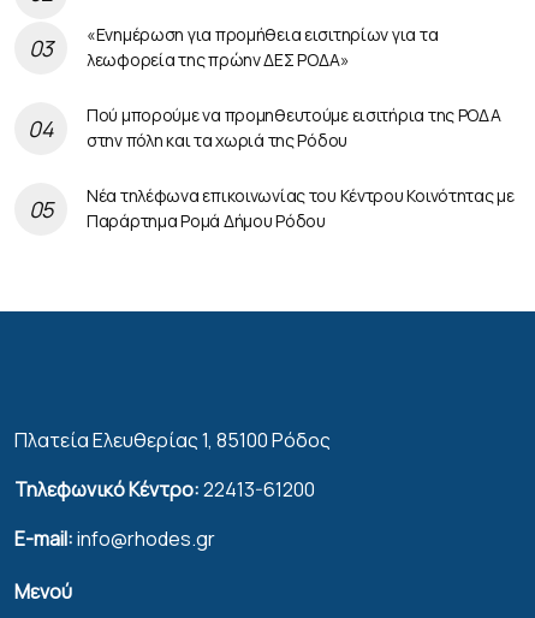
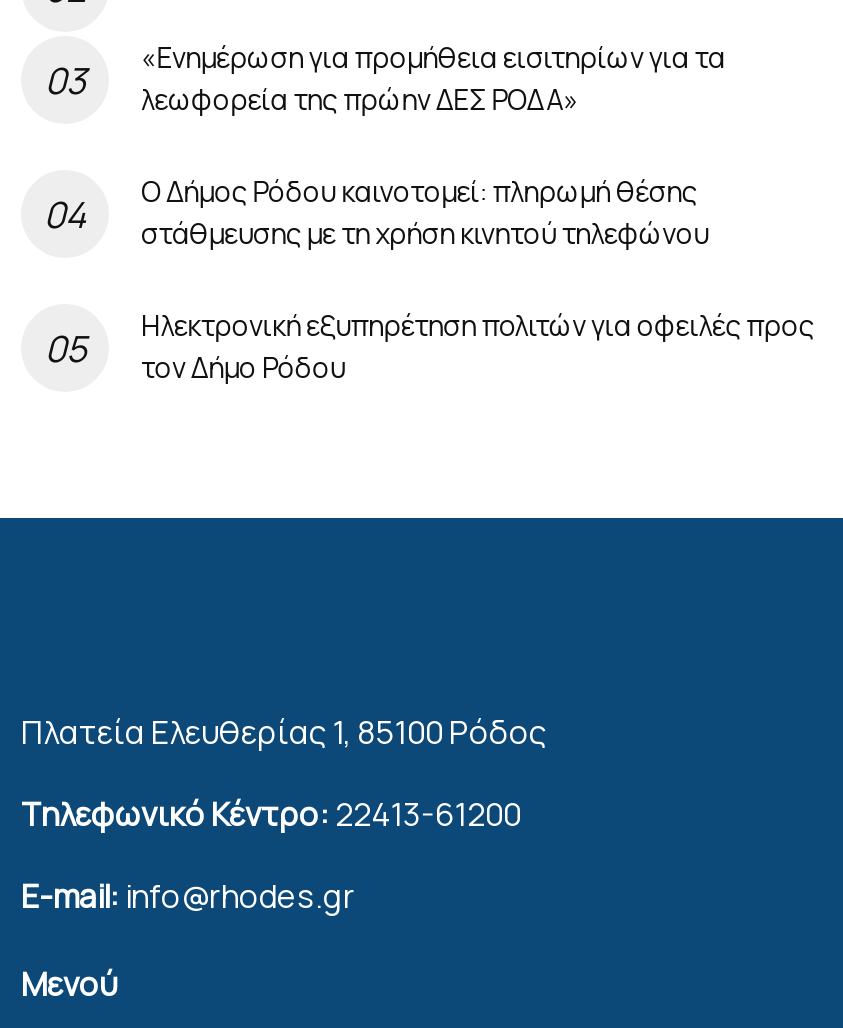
[87,103,501,151] Πού μπορούμε να προμηθευτούμε εισιτήρια της ΡΟΔΑ | στην πόλη και τα χωριά της Ρόδου -> [141,172,709,252] Ο Δήμος Ρόδου καινοτομεί: πληρωμή θέσης | στάθμευσης με τη χρήση κινητού τηλεφώνου
[87,184,514,232] Νέα τηλέφωνα επικοινωνίας του Κέντρου Κοινότητας με | Παράρτημα Ρομά Δήμου Ρόδου -> [141,306,814,386] Ηλεκτρονική εξυπηρέτηση πολιτών για οφειλές προς | τον Δήμο Ρόδου

